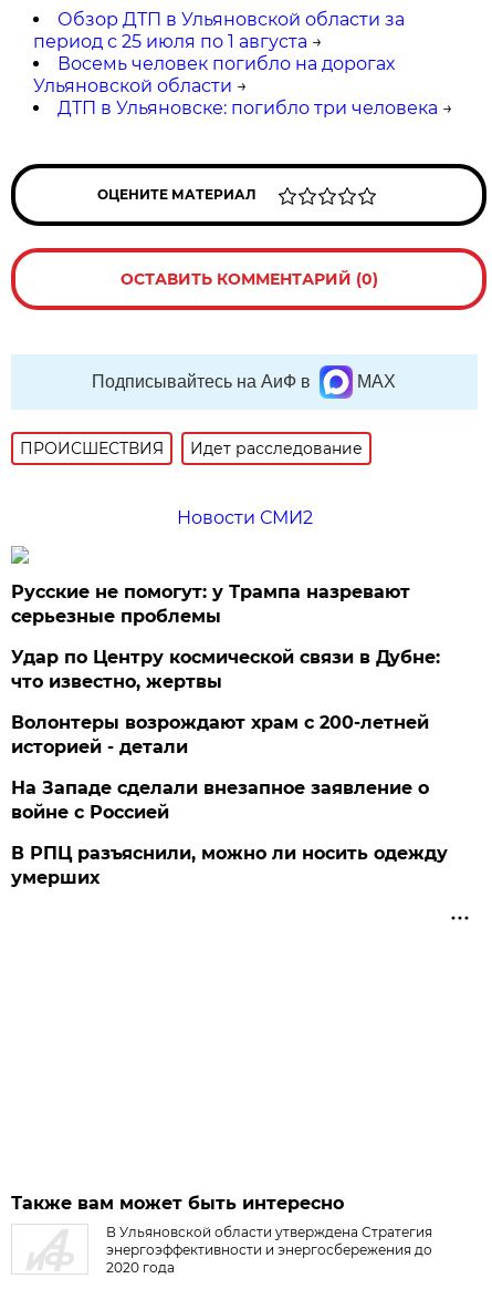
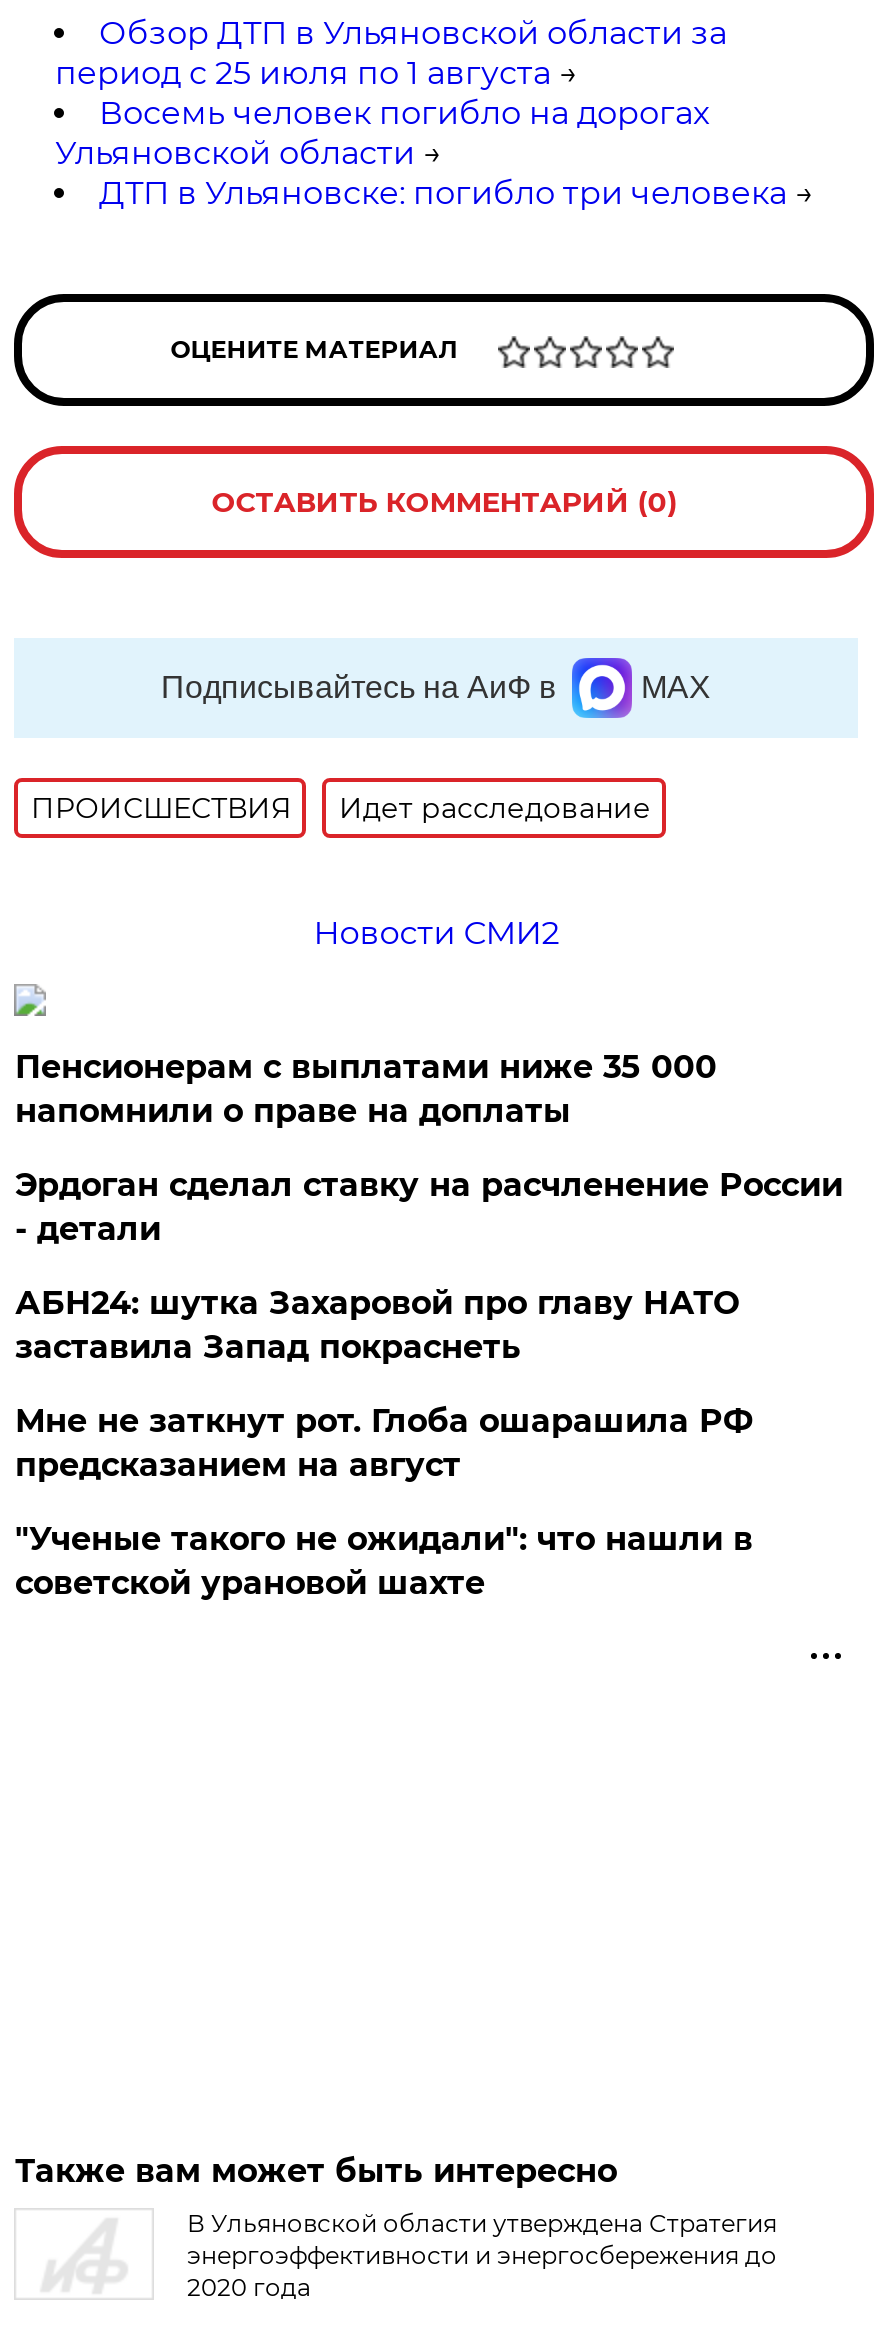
[11,581,411,627] Русские не помогут: у Трампа назревают | серьезные проблемы -> [15,1048,717,1130] Пенсионерам с выплатами ниже 35 000 | напомнили о праве на доплаты
[11,647,440,692] Удар по Центру космической связи в Дубне: | что известно, жертвы -> [15,1166,843,1248] Эрдоган сделал ставку на расчленение России | - детали
[11,712,429,757] Волонтеры возрождают храм с 200-летней | историей - детали -> [15,1284,739,1366] АБН24: шутка Захаровой про главу НАТО | заставила Запад покраснеть
[11,777,429,823] На Западе сделали внезапное заявление о | войне с Россией -> [15,1402,753,1484] Мне не заткнут рот. Глоба ошарашила РФ | предсказанием на август
[11,843,448,888] В РПЦ разъяснили, можно ли носить одежду | умерших -> [15,1520,753,1602] "Ученые такого не ожидали": что нашли в | советской урановой шахте

